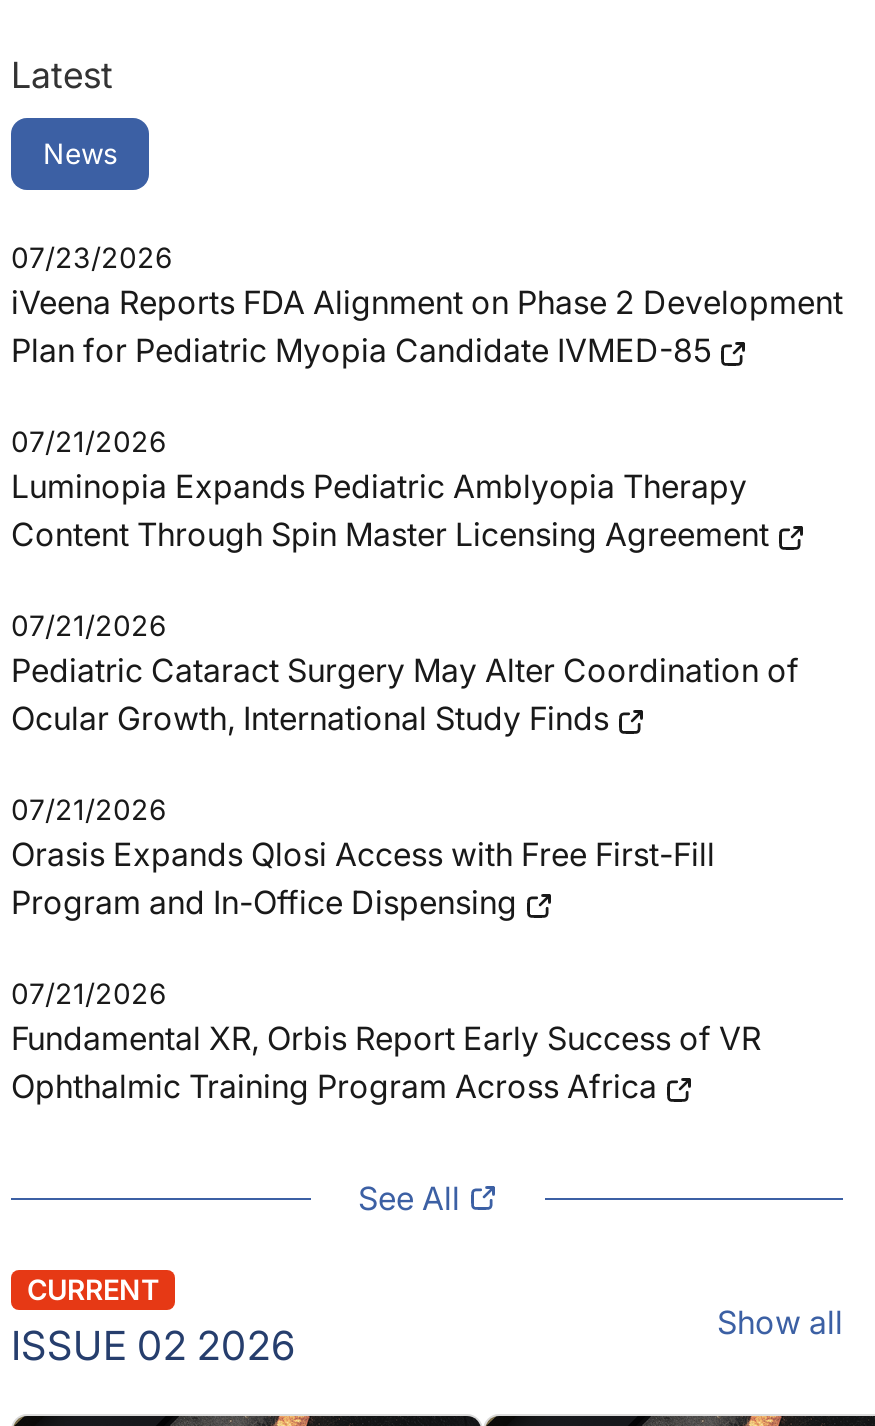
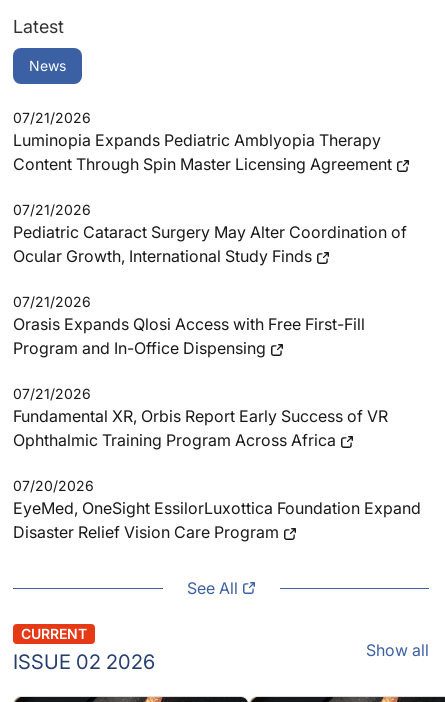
[11,240,843,370] 07/23/2026 | iVeena Reports FDA Alignment on Phase 2 Development | Plan for Pediatric Myopia Candidate IVMED-85 -> none
moved [11,424,799,1106] -> [13,109,407,450]: 07/21/2026 | Luminopia Expands Pediatric Amblyopia Therapy | Content Through Spin Master Licensing Agreement | ... | Fundamental XR, Orbis Report Early Success of VR | Ophthalmic Training Program Across Africa
none -> [13,477,421,542] 07/20/2026 | EyeMed, OneSight EssilorLuxottica Foundation Expand | Disaster Relief Vision Care Program

